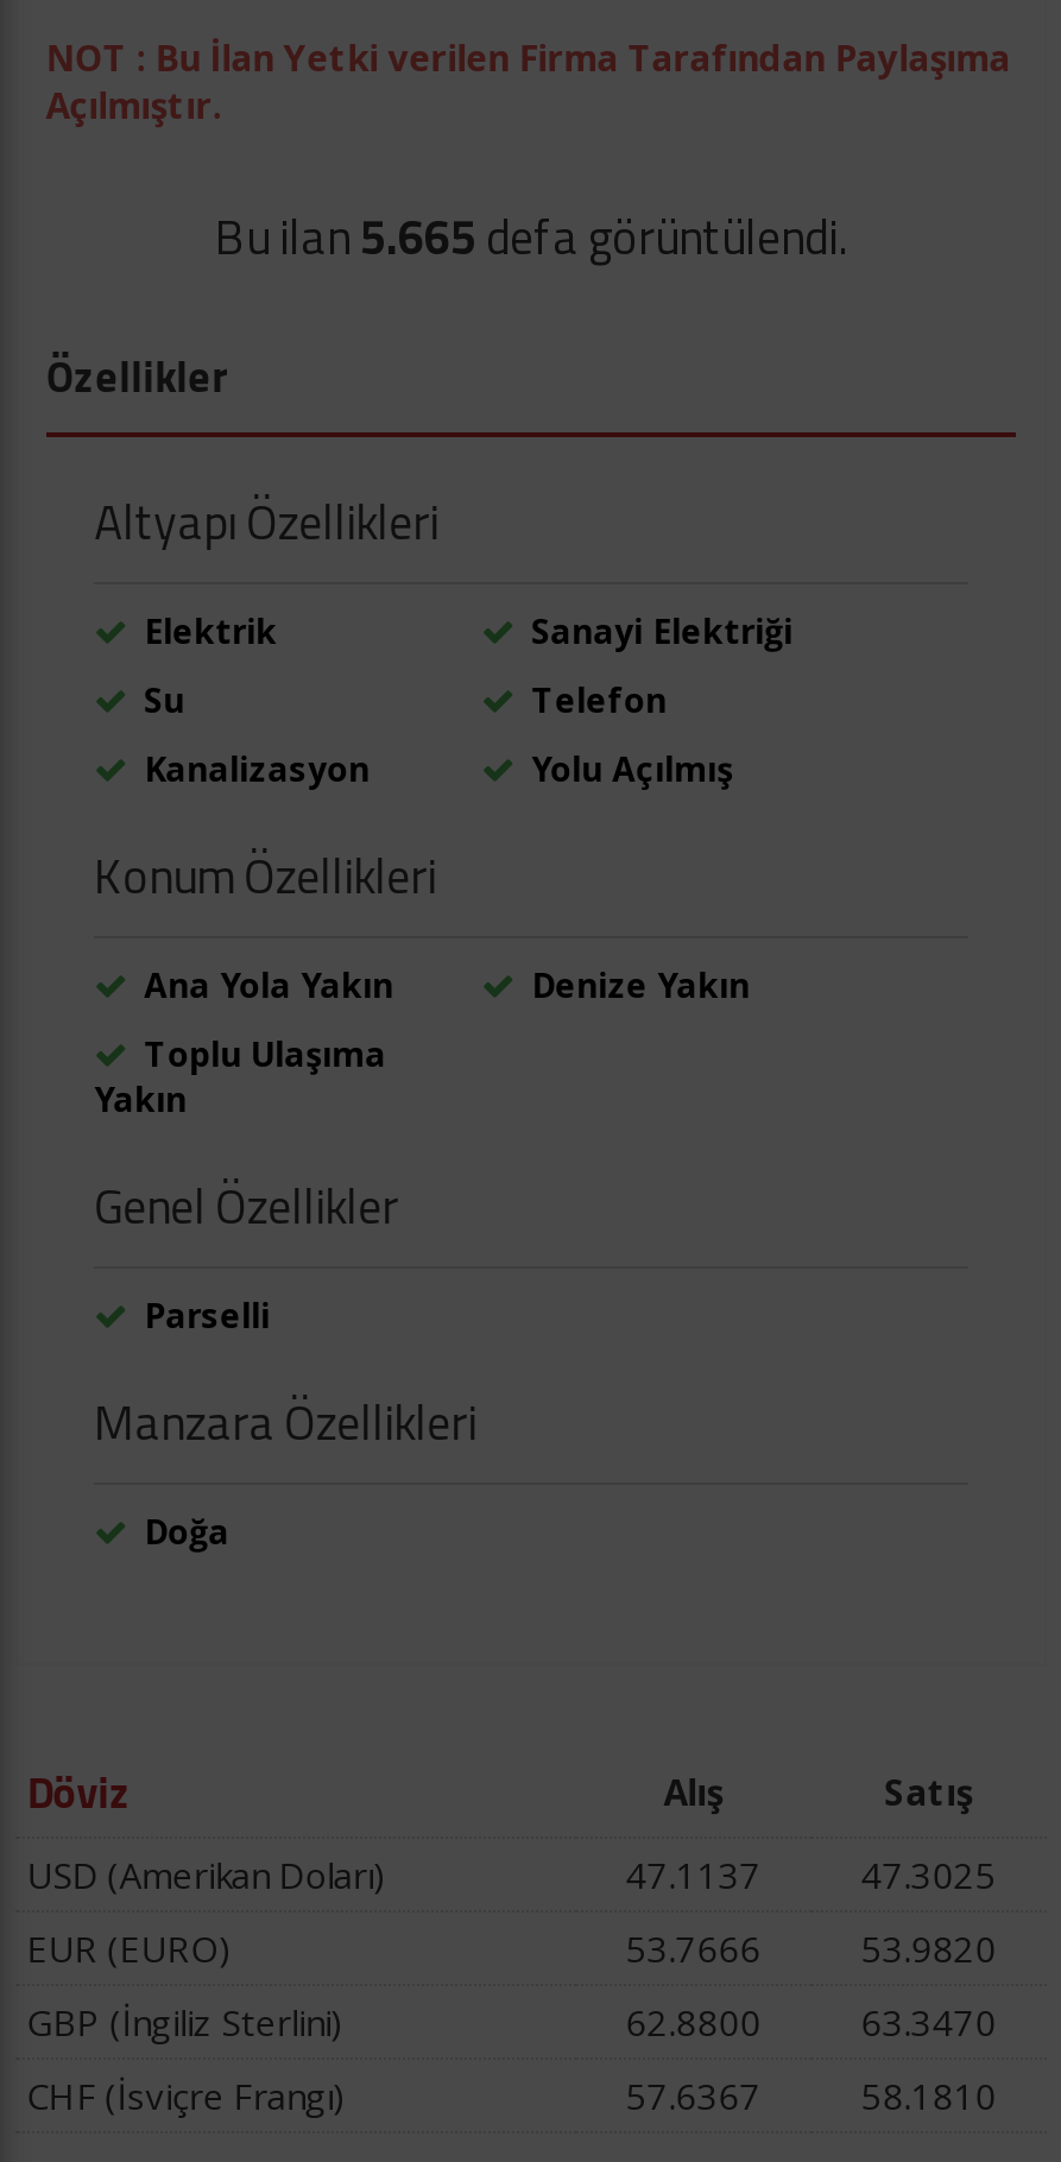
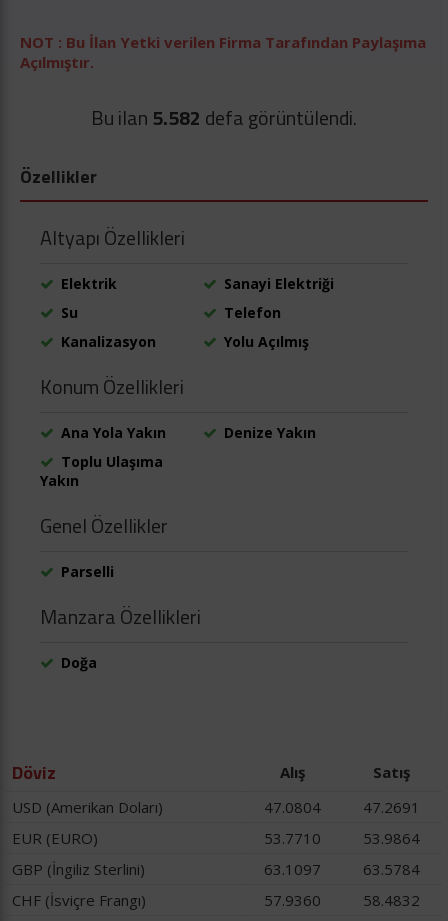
[215,200,847,273] Bu ilan 5.665 defa görüntülendi. -> [91,102,357,133] Bu ilan 5.582 defa görüntülendi.
[625,1851,761,1898] 47.1137 -> [264,797,321,817] 47.0804
[861,1851,996,1898] 47.3025 -> [363,797,420,817] 47.2691
[625,1924,761,1972] 53.7666 -> [264,828,321,848] 53.7710
[861,1924,996,1972] 53.9820 -> [363,828,420,848] 53.9864
[625,1998,761,2046] 62.8800 -> [264,859,321,879] 63.1097
[861,1998,996,2046] 63.3470 -> [363,859,420,879] 63.5784
[625,2072,761,2119] 57.6367 -> [264,890,321,910] 57.9360
[861,2072,996,2119] 58.1810 -> [363,890,420,910] 58.4832

